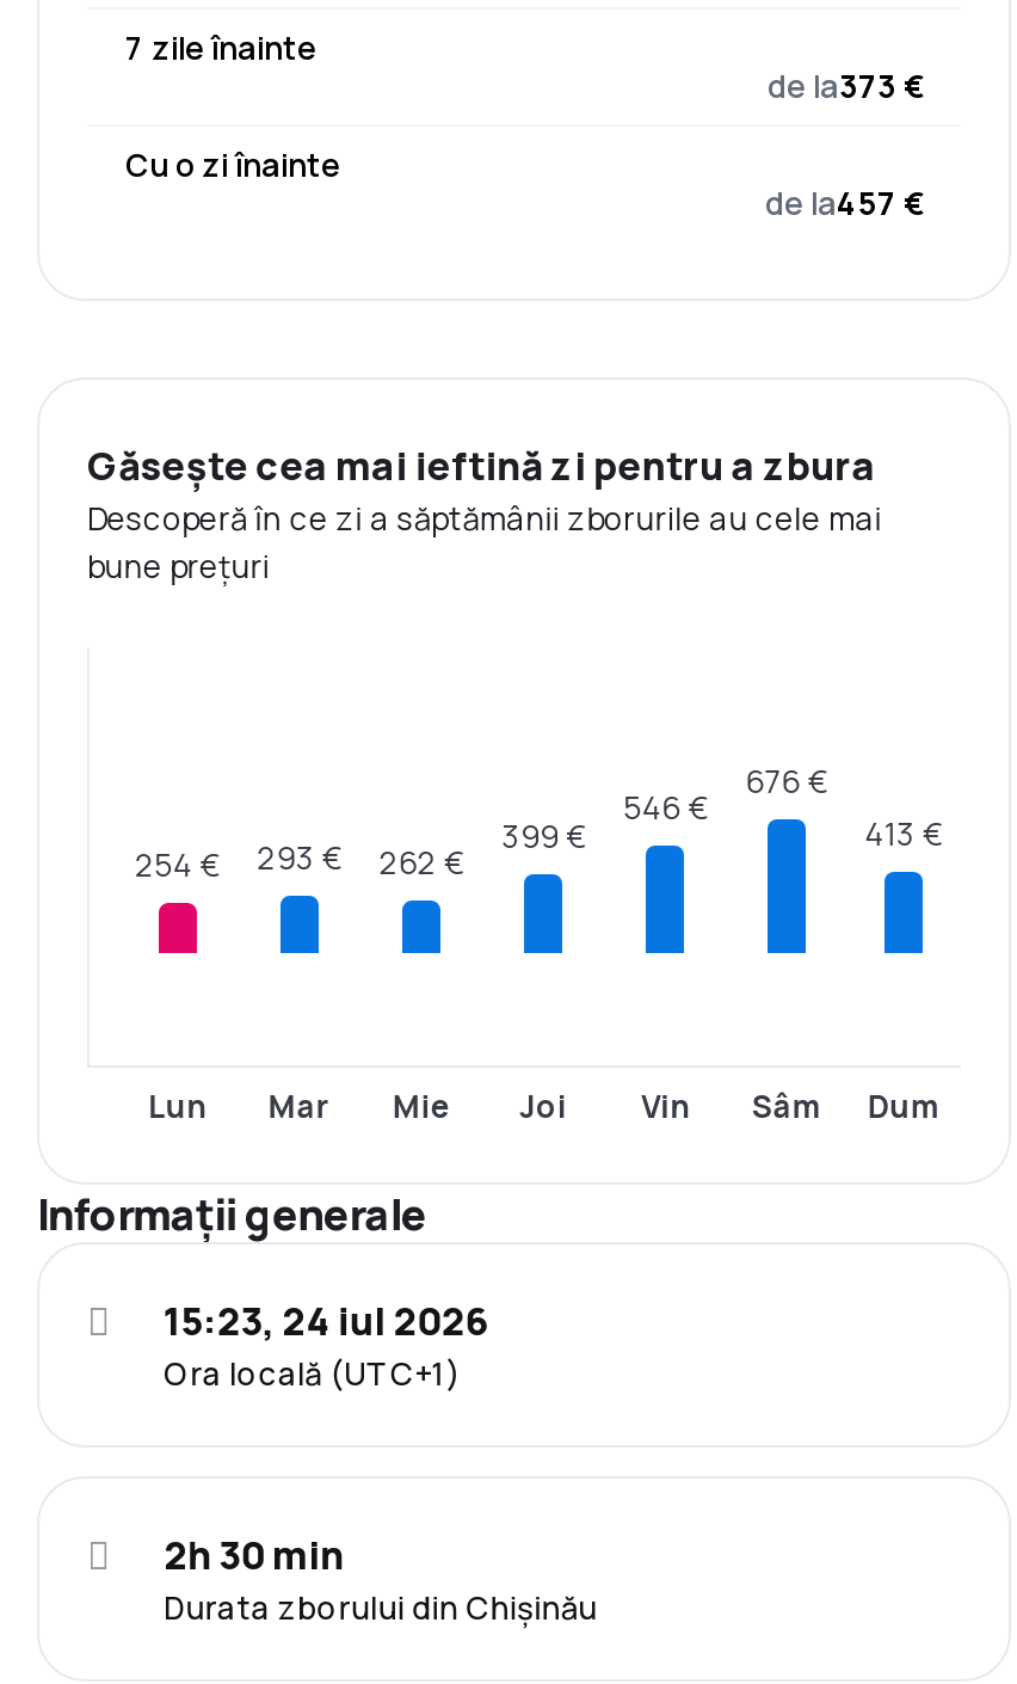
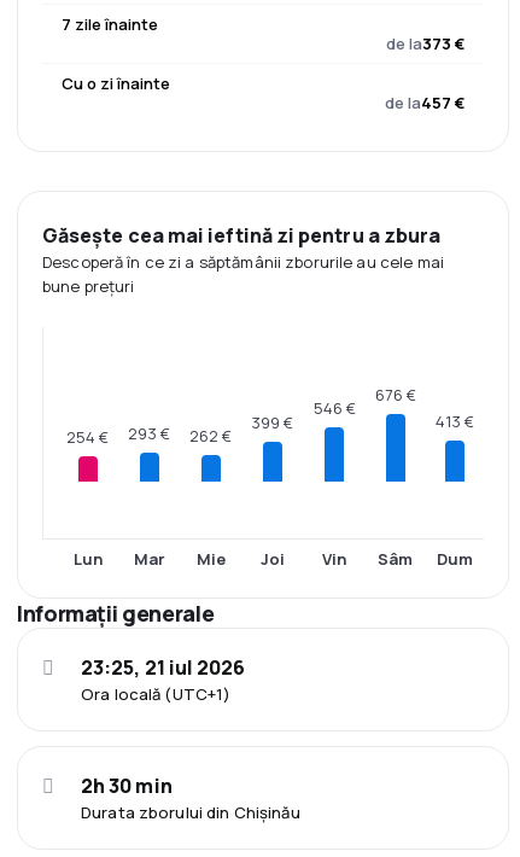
[164,1295,489,1347] 15:23, 24 iul 2026 -> [81,654,246,681] 23:25, 21 iul 2026

